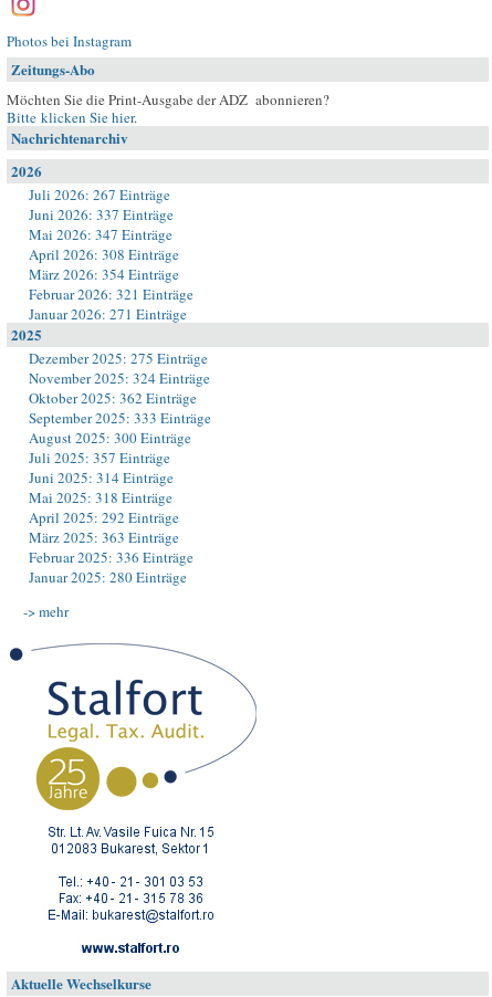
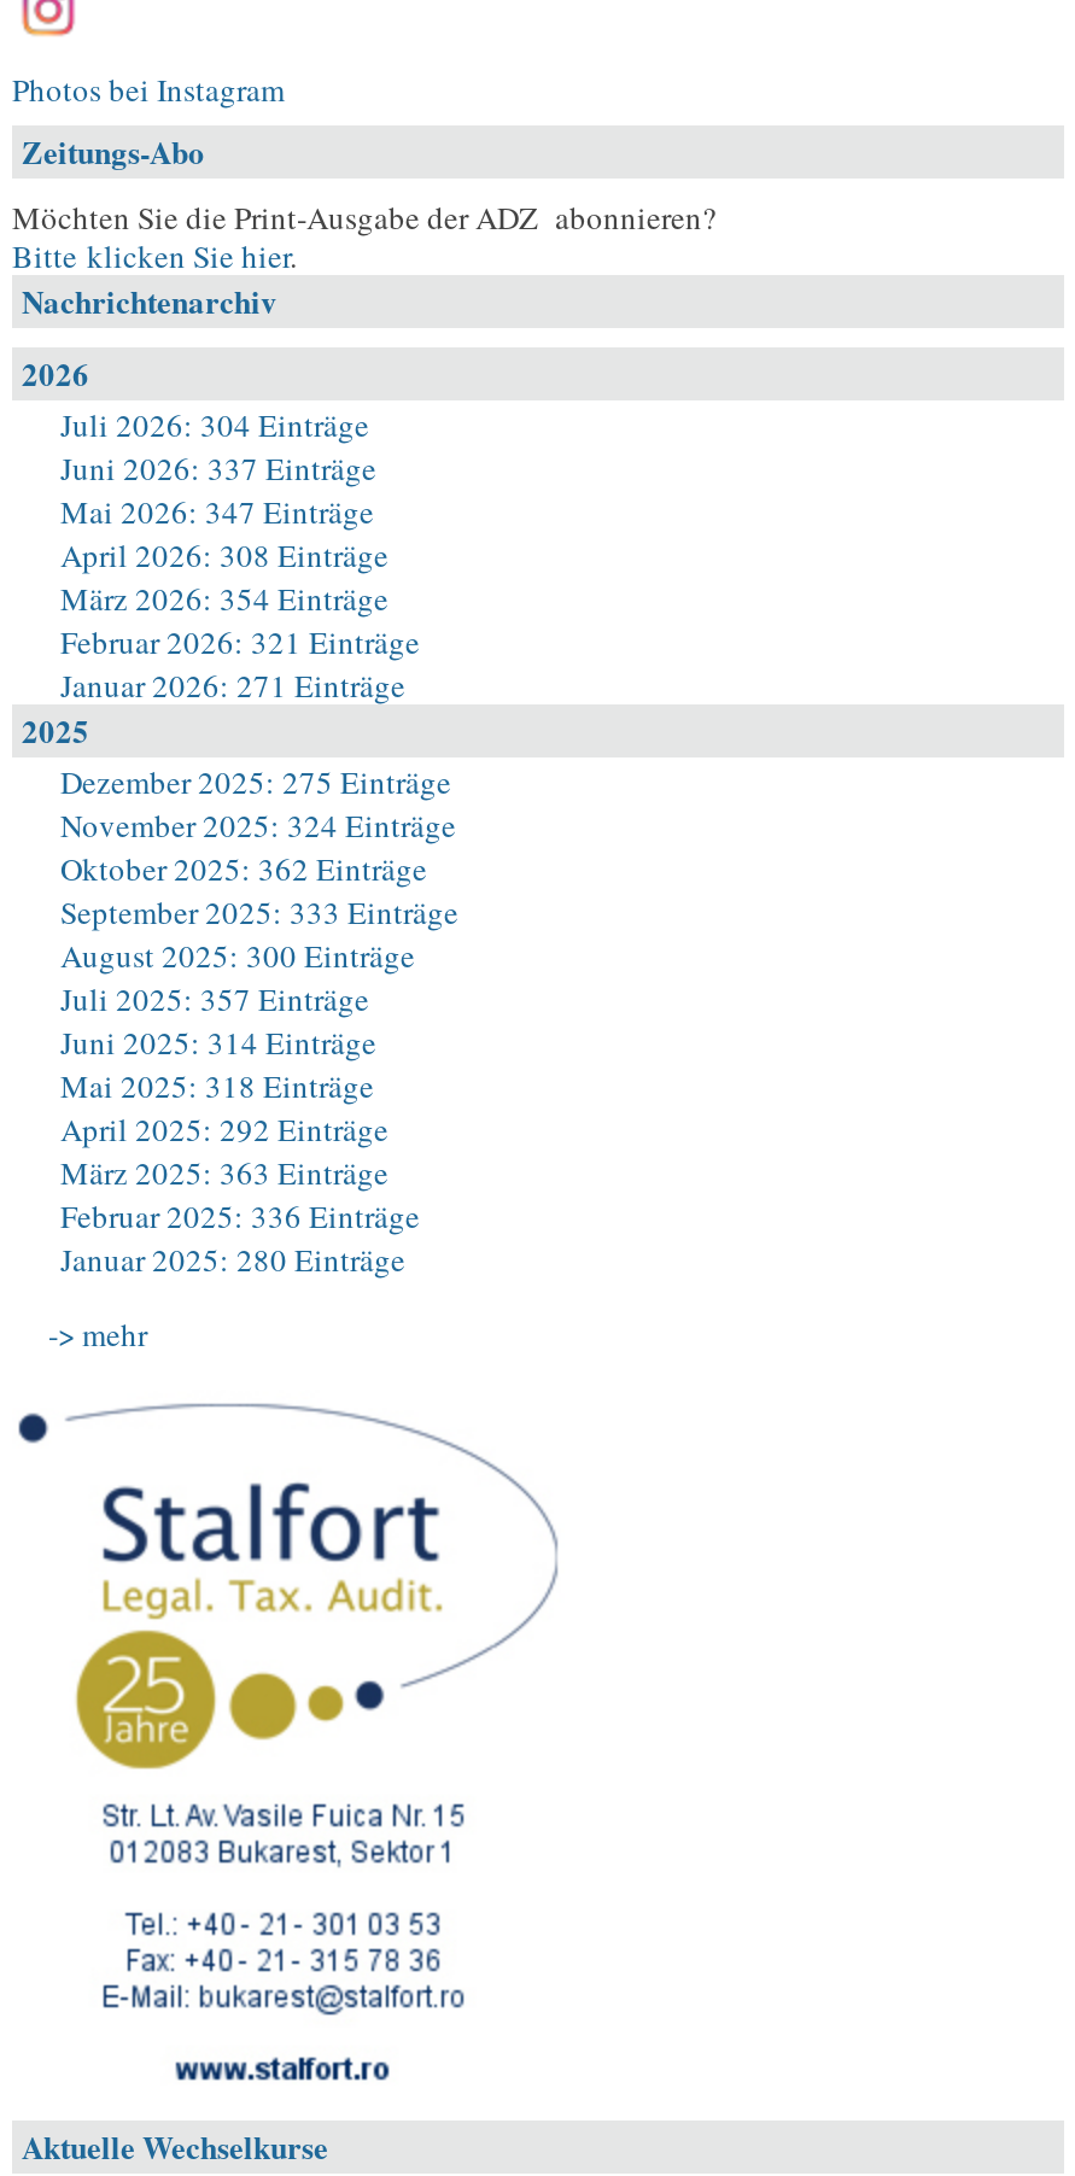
[29,185,170,204] Juli 2026: 267 Einträge -> [60,403,369,446] Juli 2026: 304 Einträge

